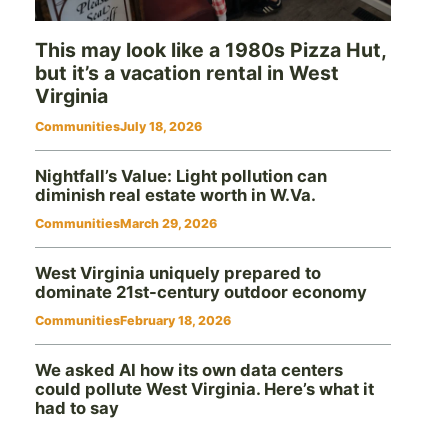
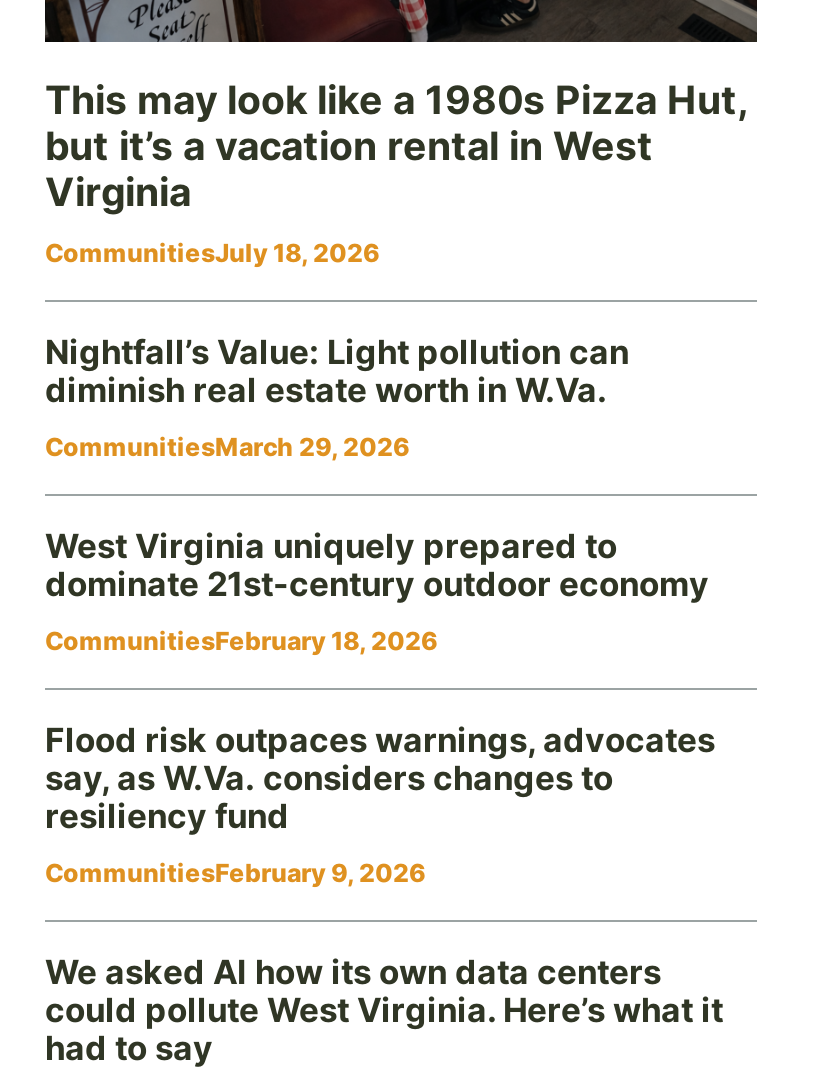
none -> [45,720,715,888] Flood risk outpaces warnings, advocates | say, as W.Va. considers changes to | resiliency fund | CommunitiesFebruary 9, 2026

